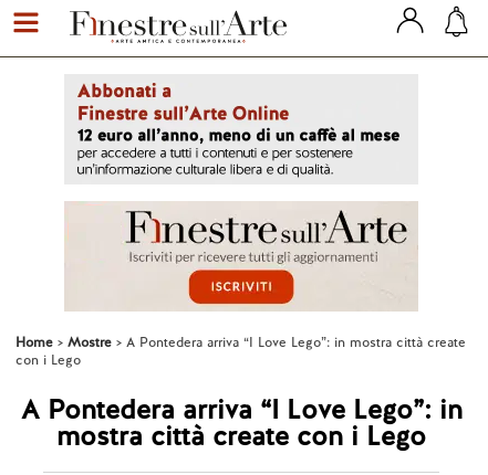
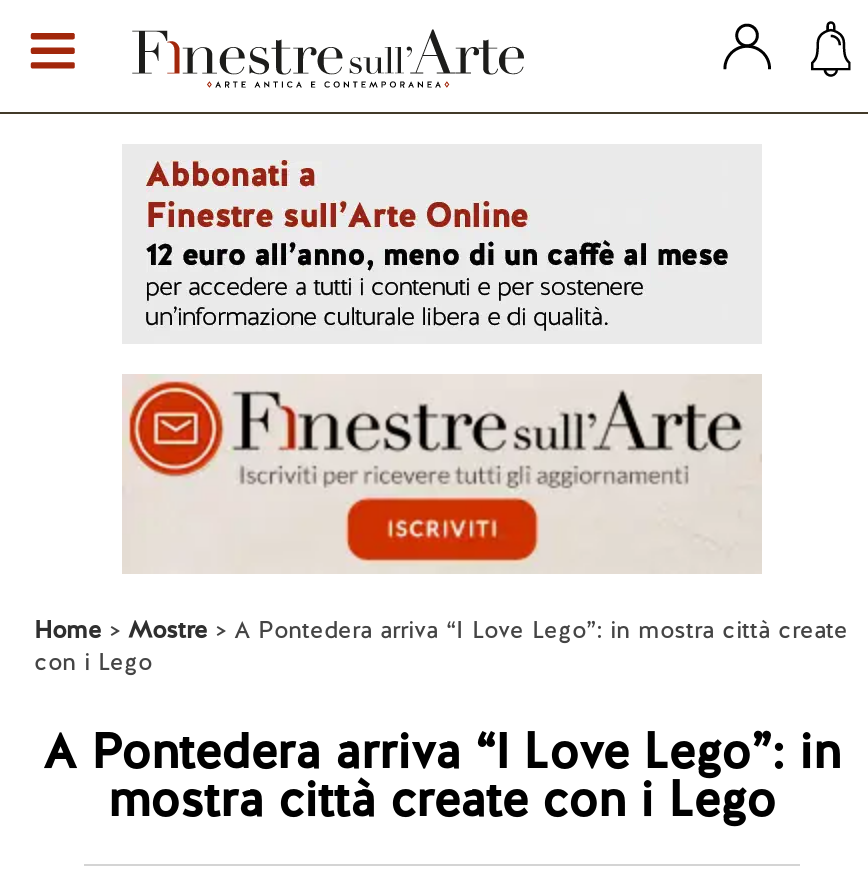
none -> [128,380,224,478] [image]

